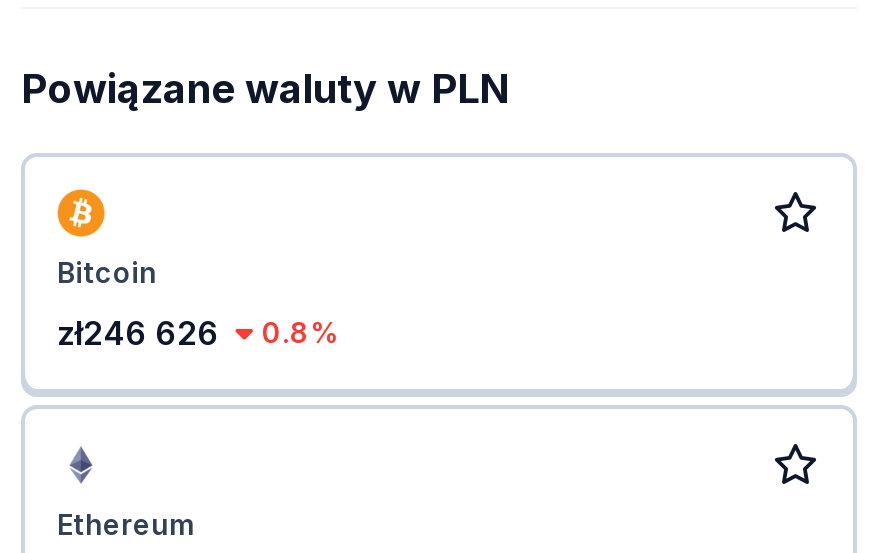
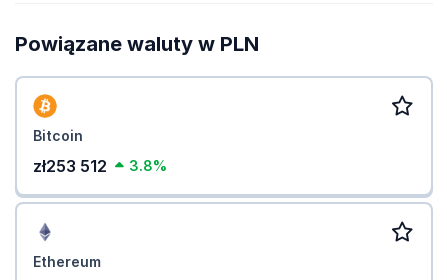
[57,313,338,353] zł246 626 | 0.8% -> [33,156,166,176] zł253 512 | 3.8%

